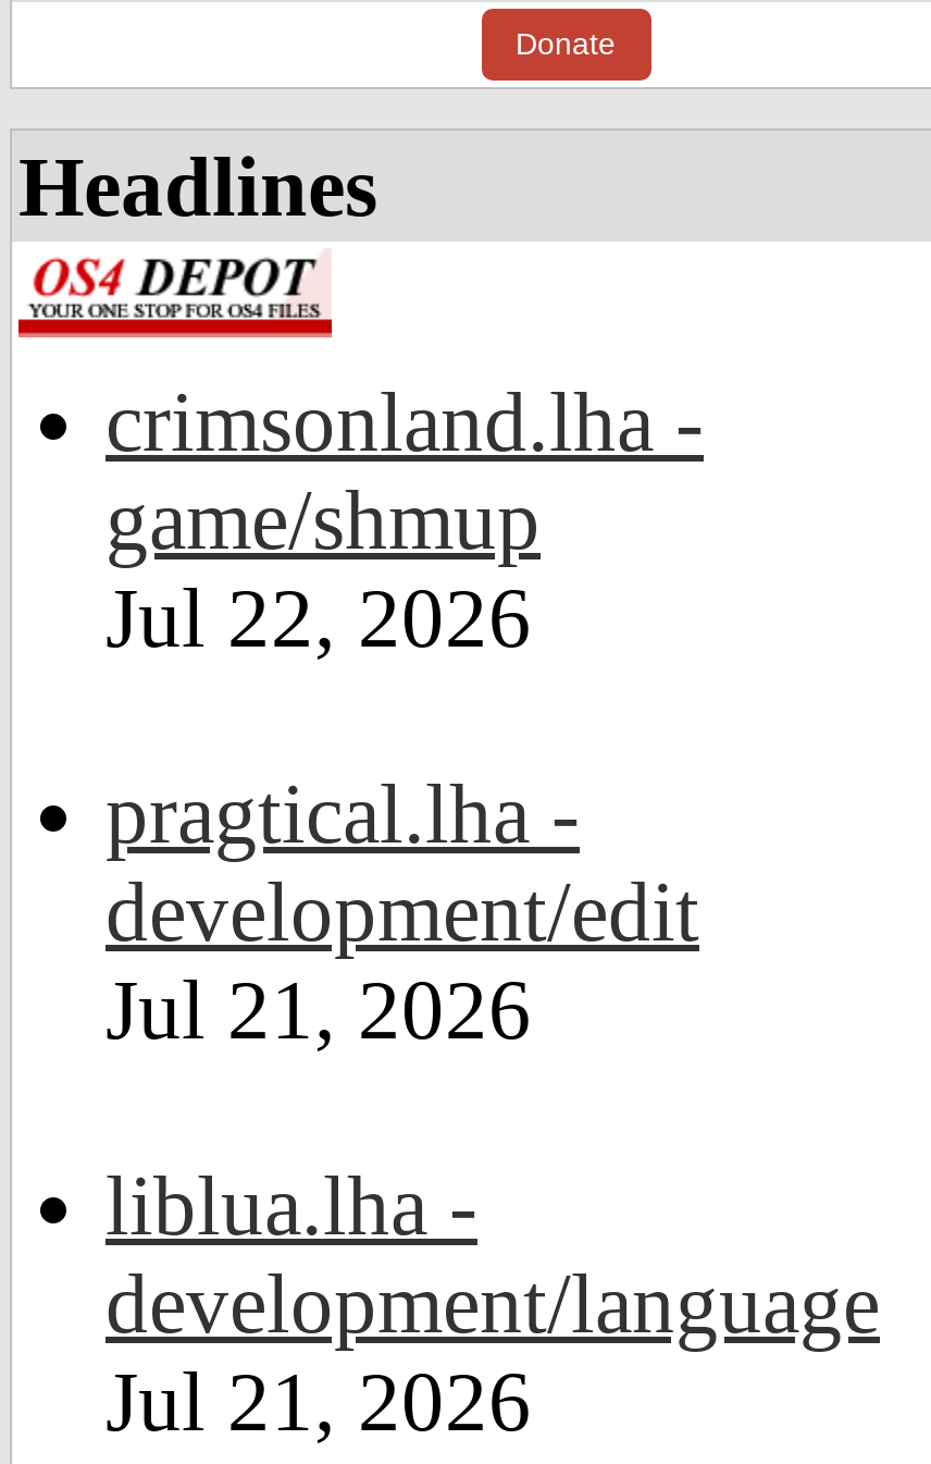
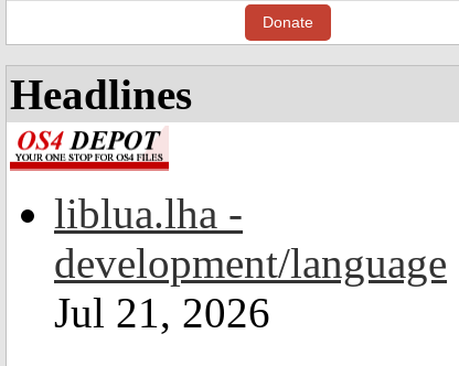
[105,374,704,1056] crimsonland.lha - | game/shmup | Jul 22, 2026 | pragtical.lha - | development/edit | Jul 21, 2026 -> none

